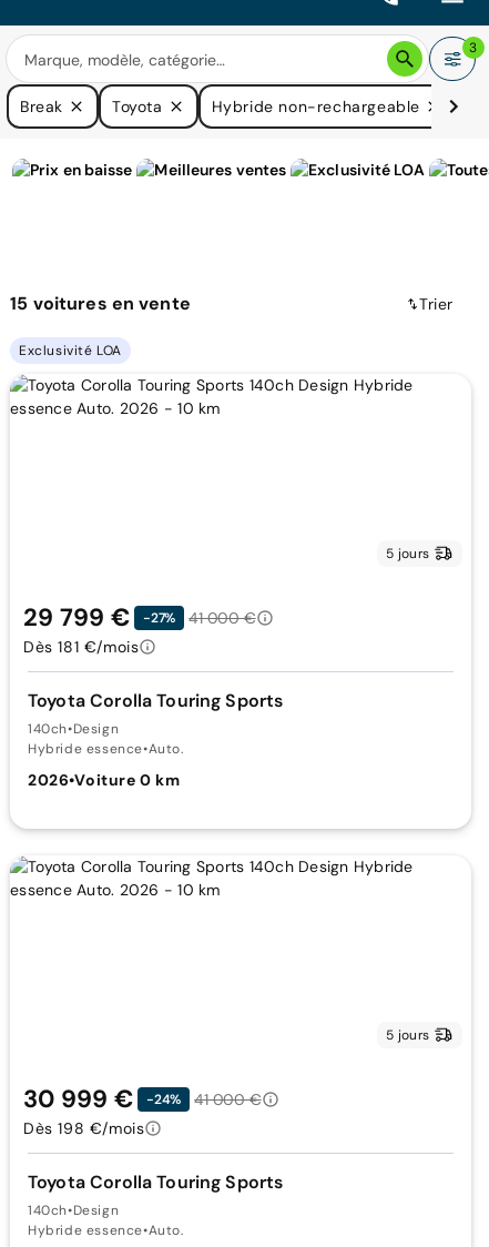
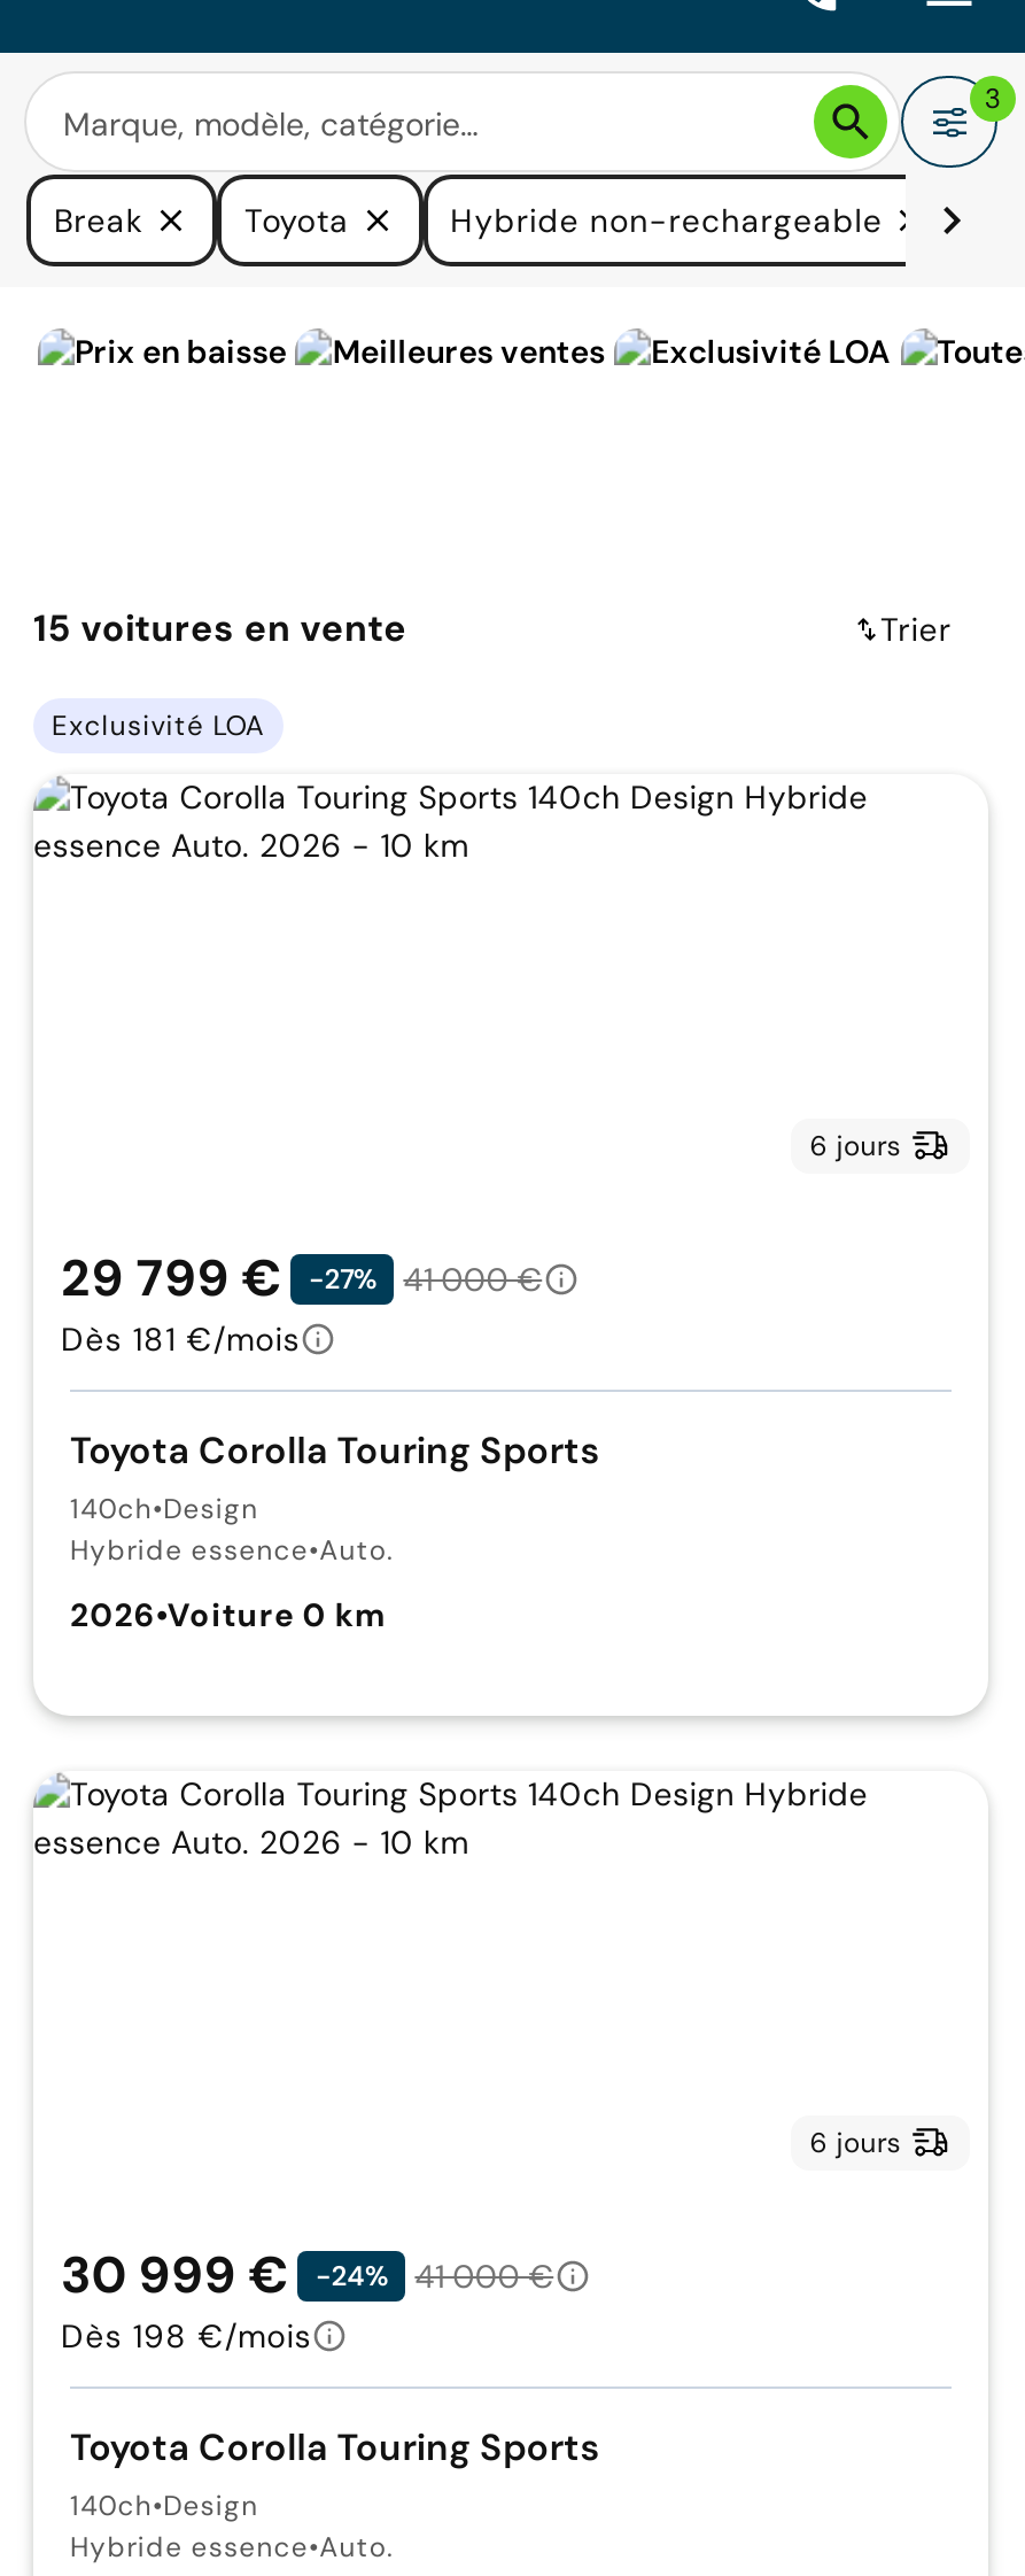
[386,545,429,562] 5 jours -> [810,1128,901,1165] 6 jours
[386,1026,429,1044] 5 jours -> [810,2125,901,2161] 6 jours

